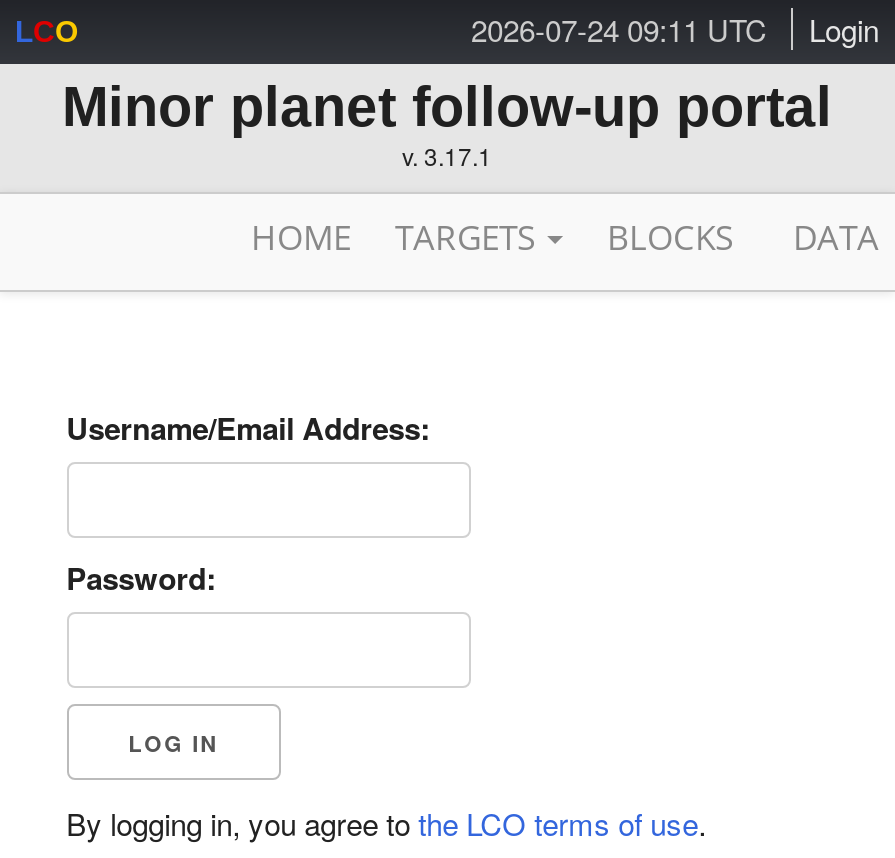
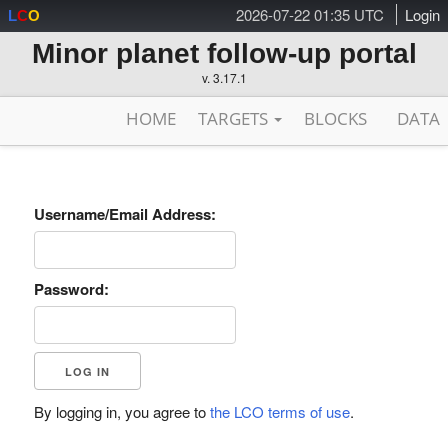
[471,8,879,50] 2026-07-24 09:11 UTC Login -> [236,4,440,25] 2026-07-22 01:35 UTC Login

